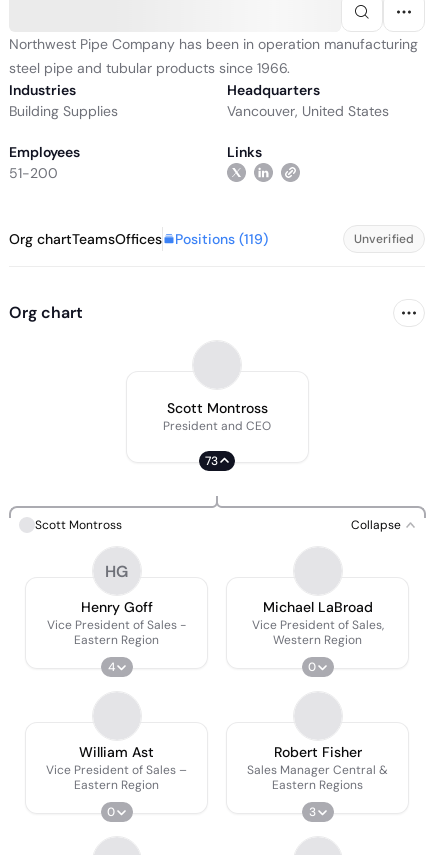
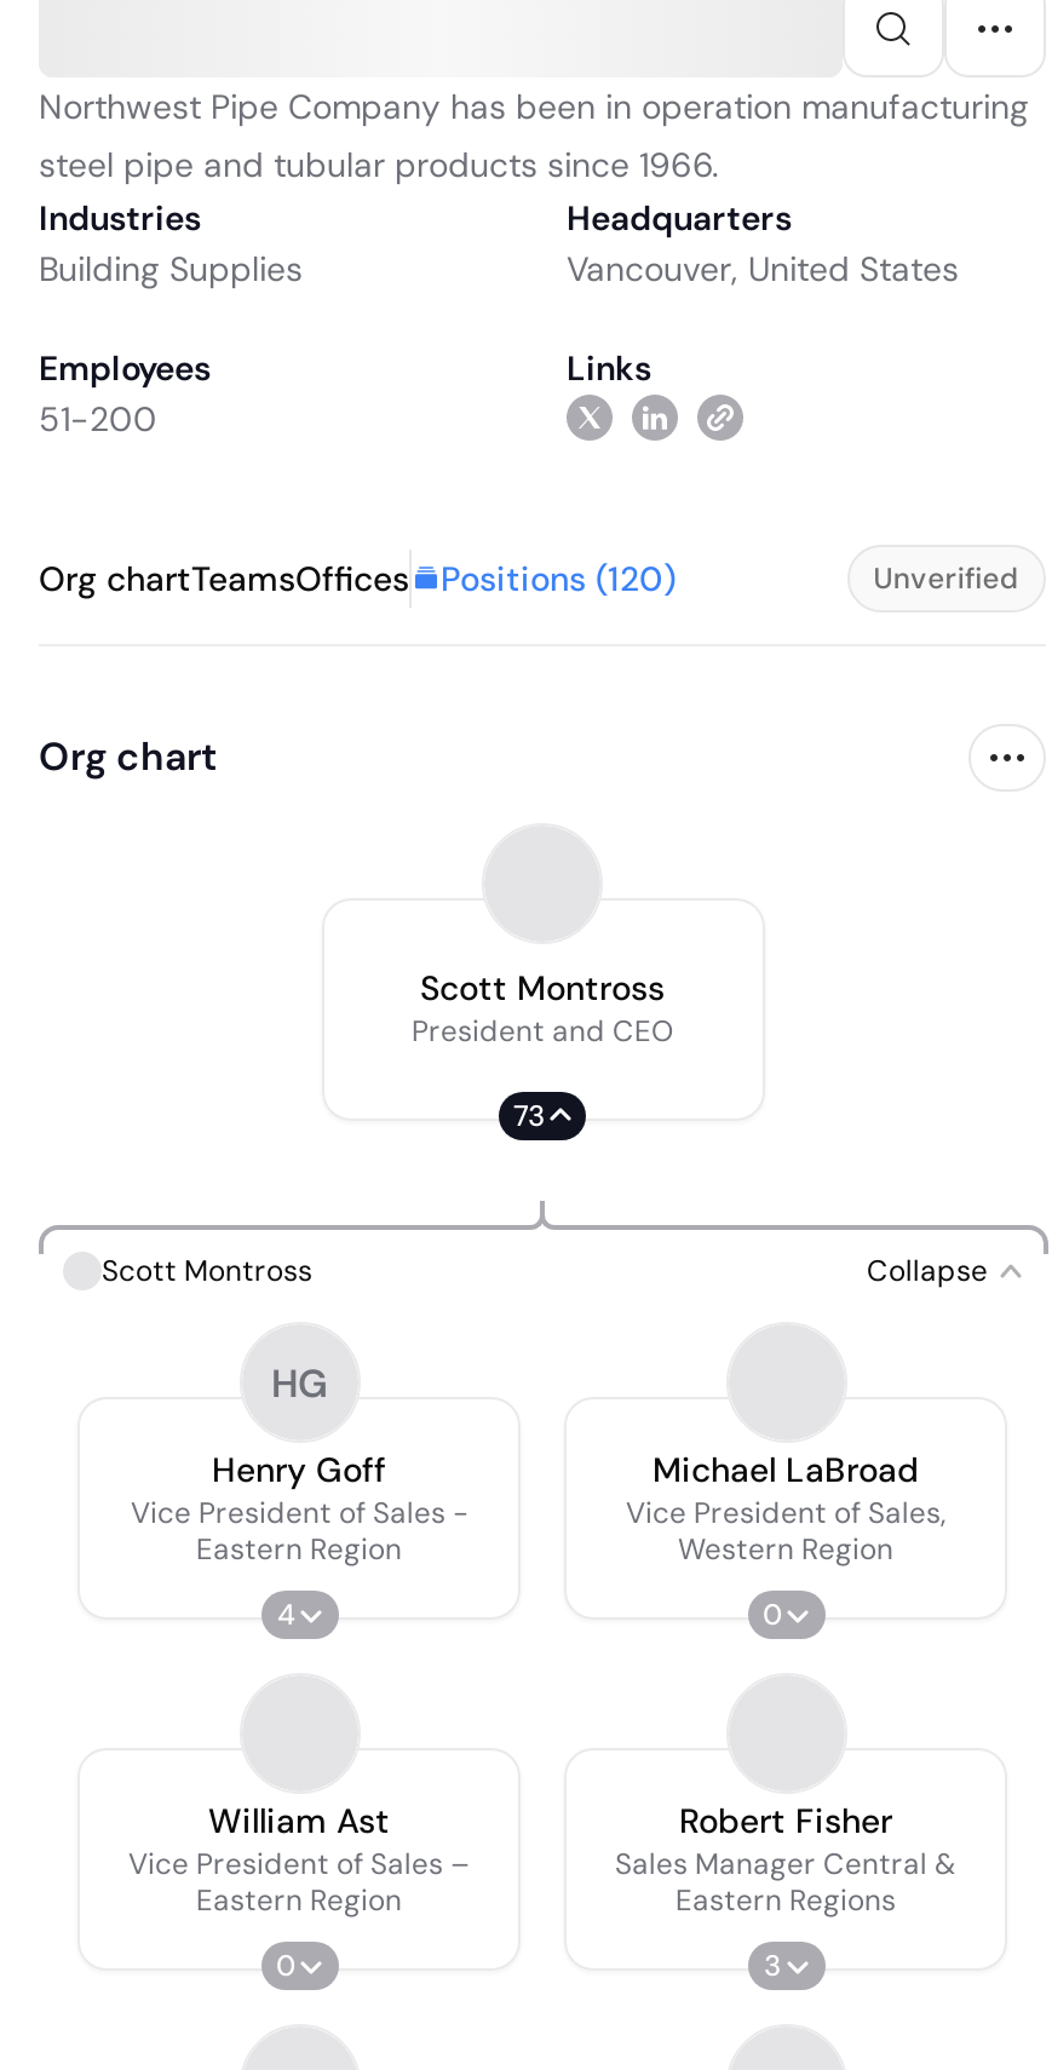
[9,230,268,248] Org chartTeamsOffices Positions (119) -> [39,557,676,600] Org chartTeamsOffices Positions (120)

